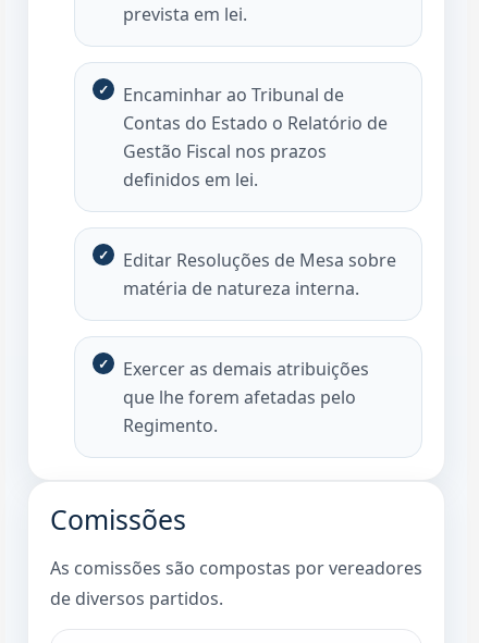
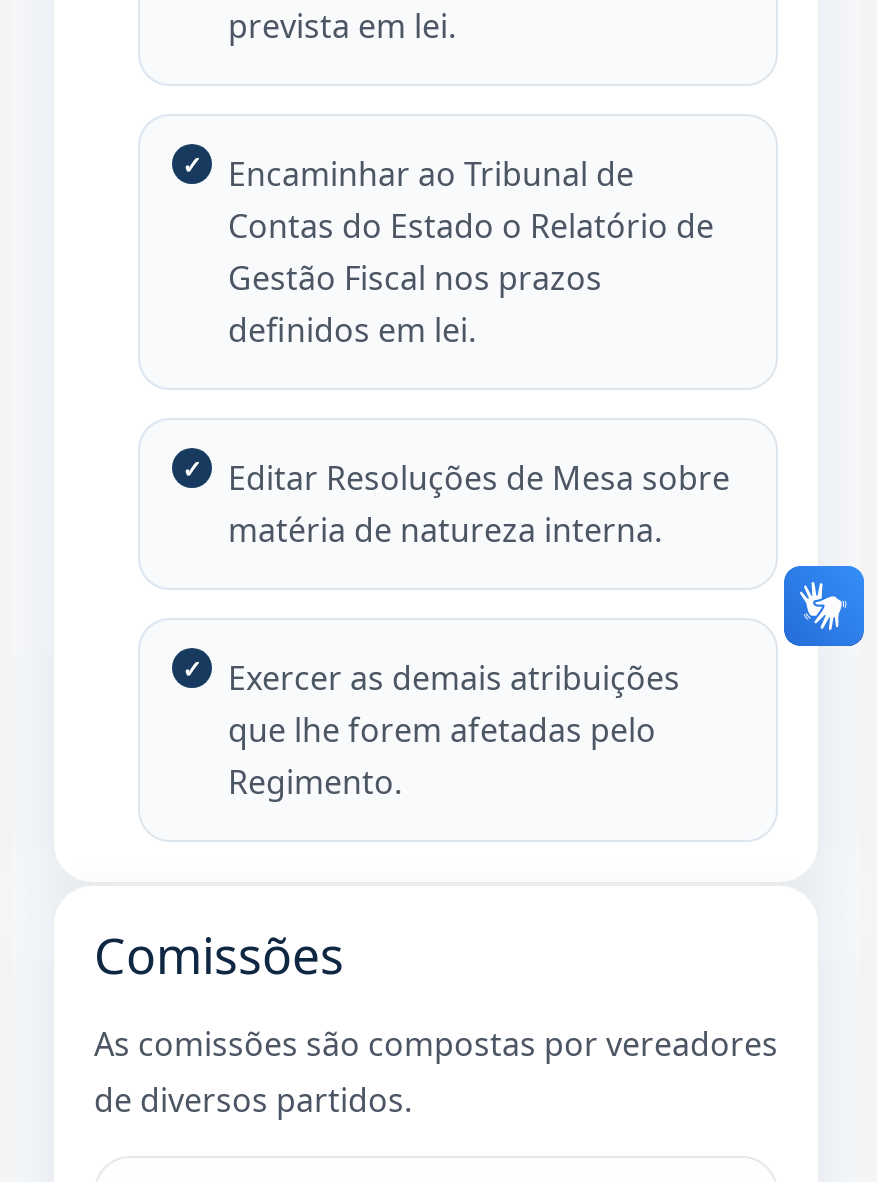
none -> [782,564,866,648] [image]

